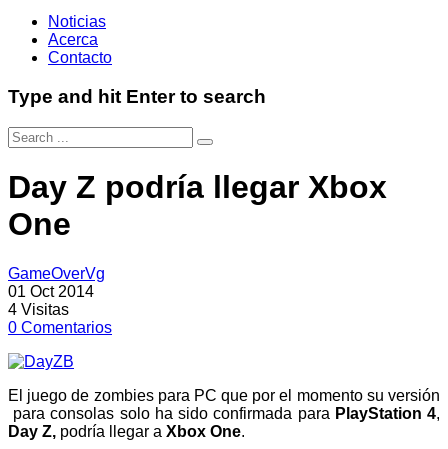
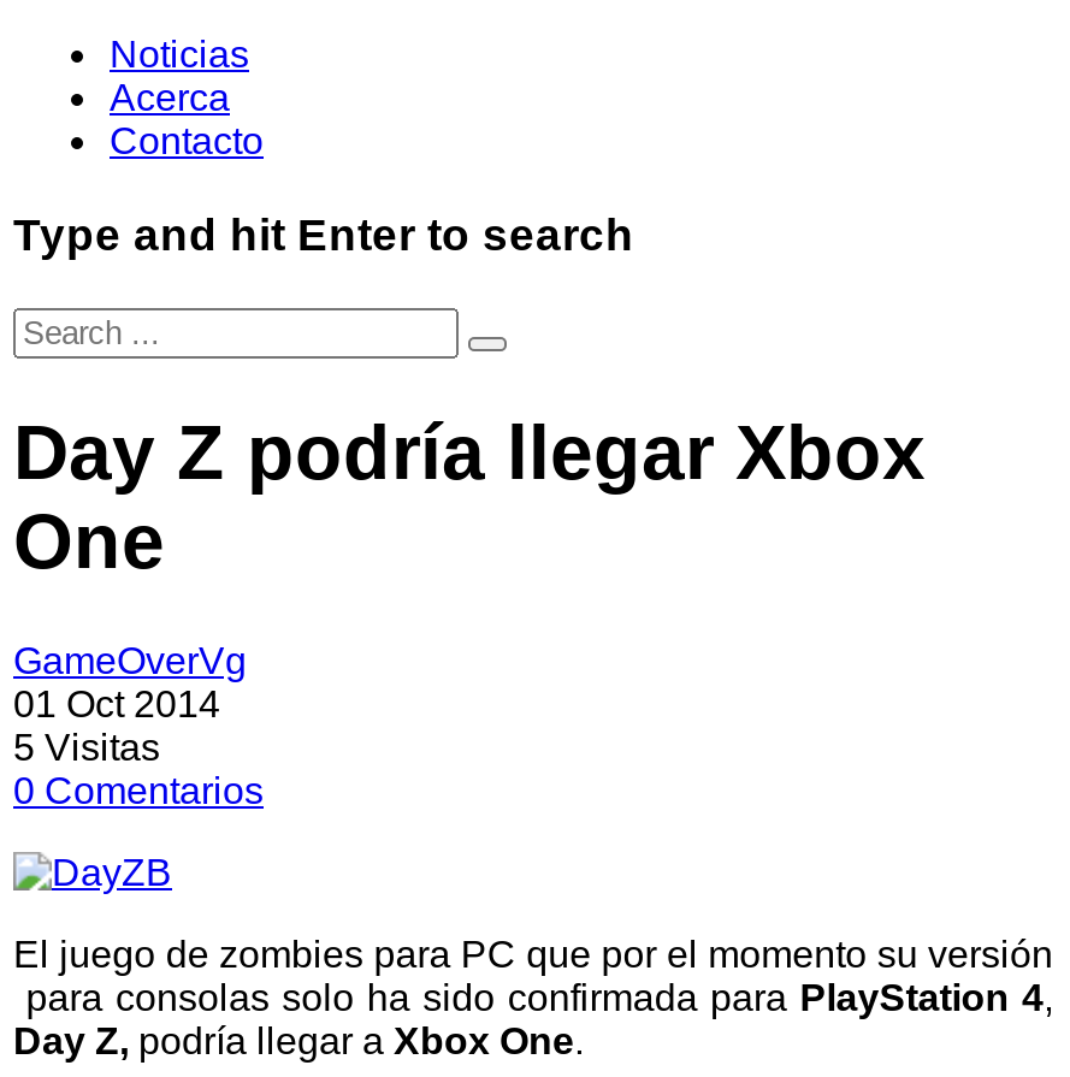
[8,301,69,318] 4 Visitas -> [13,726,160,767] 5 Visitas

